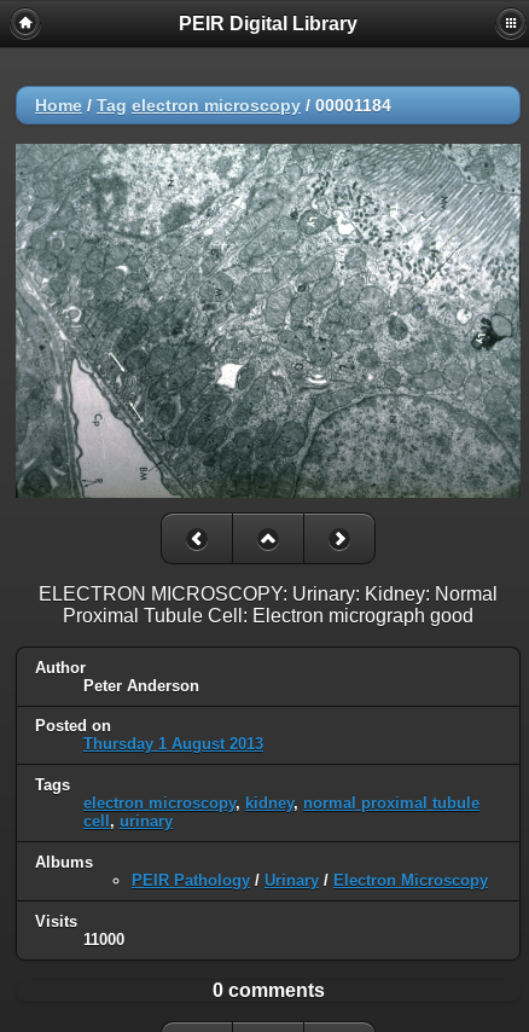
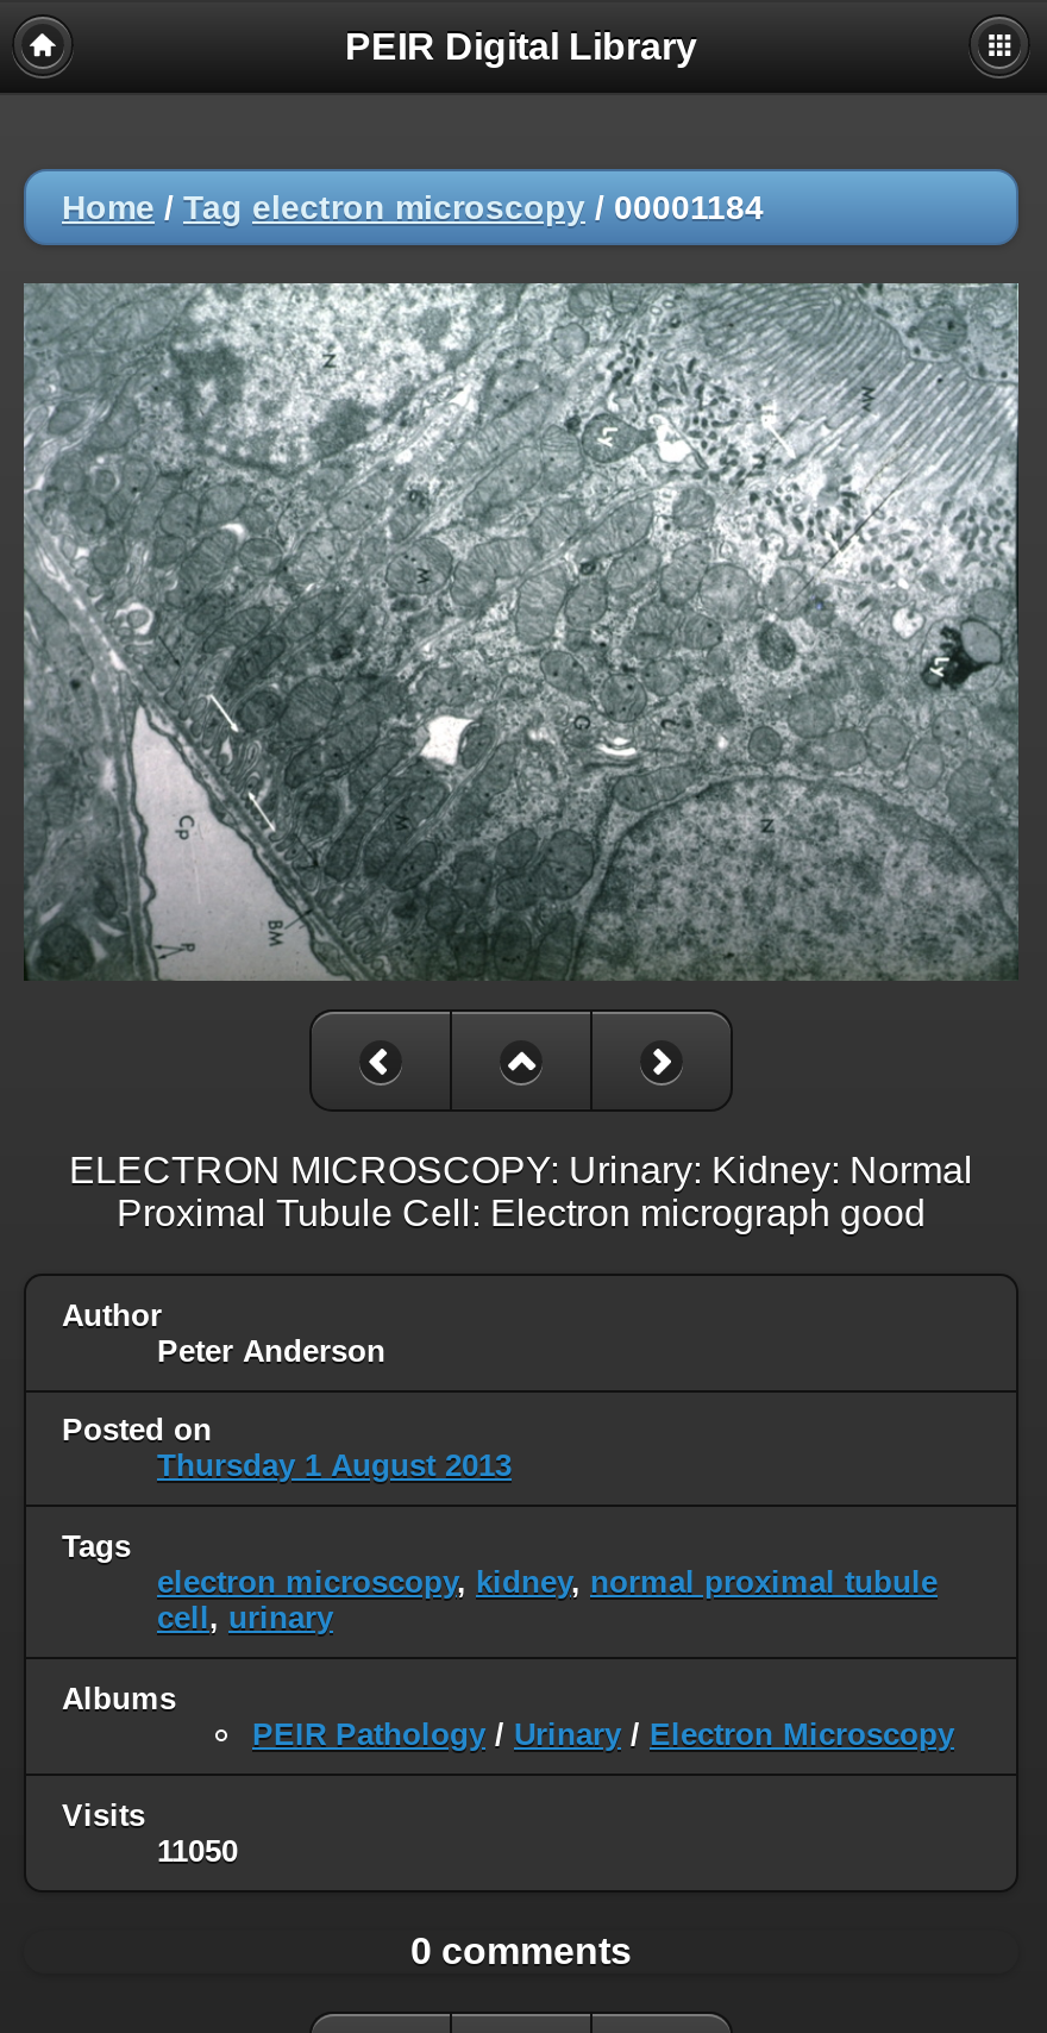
[83,931,124,949] 11000 -> [157,1834,238,1869] 11050

